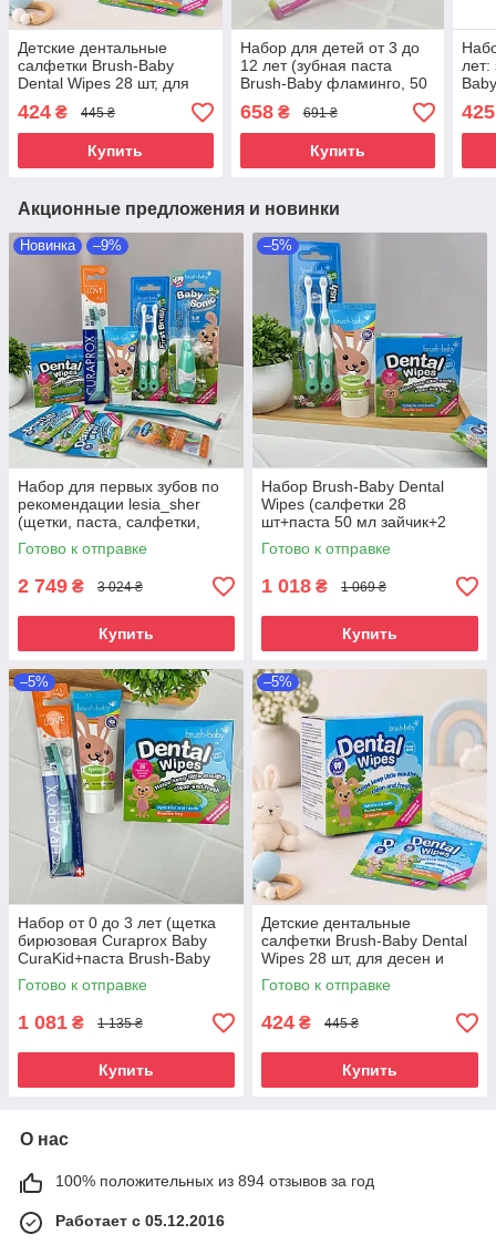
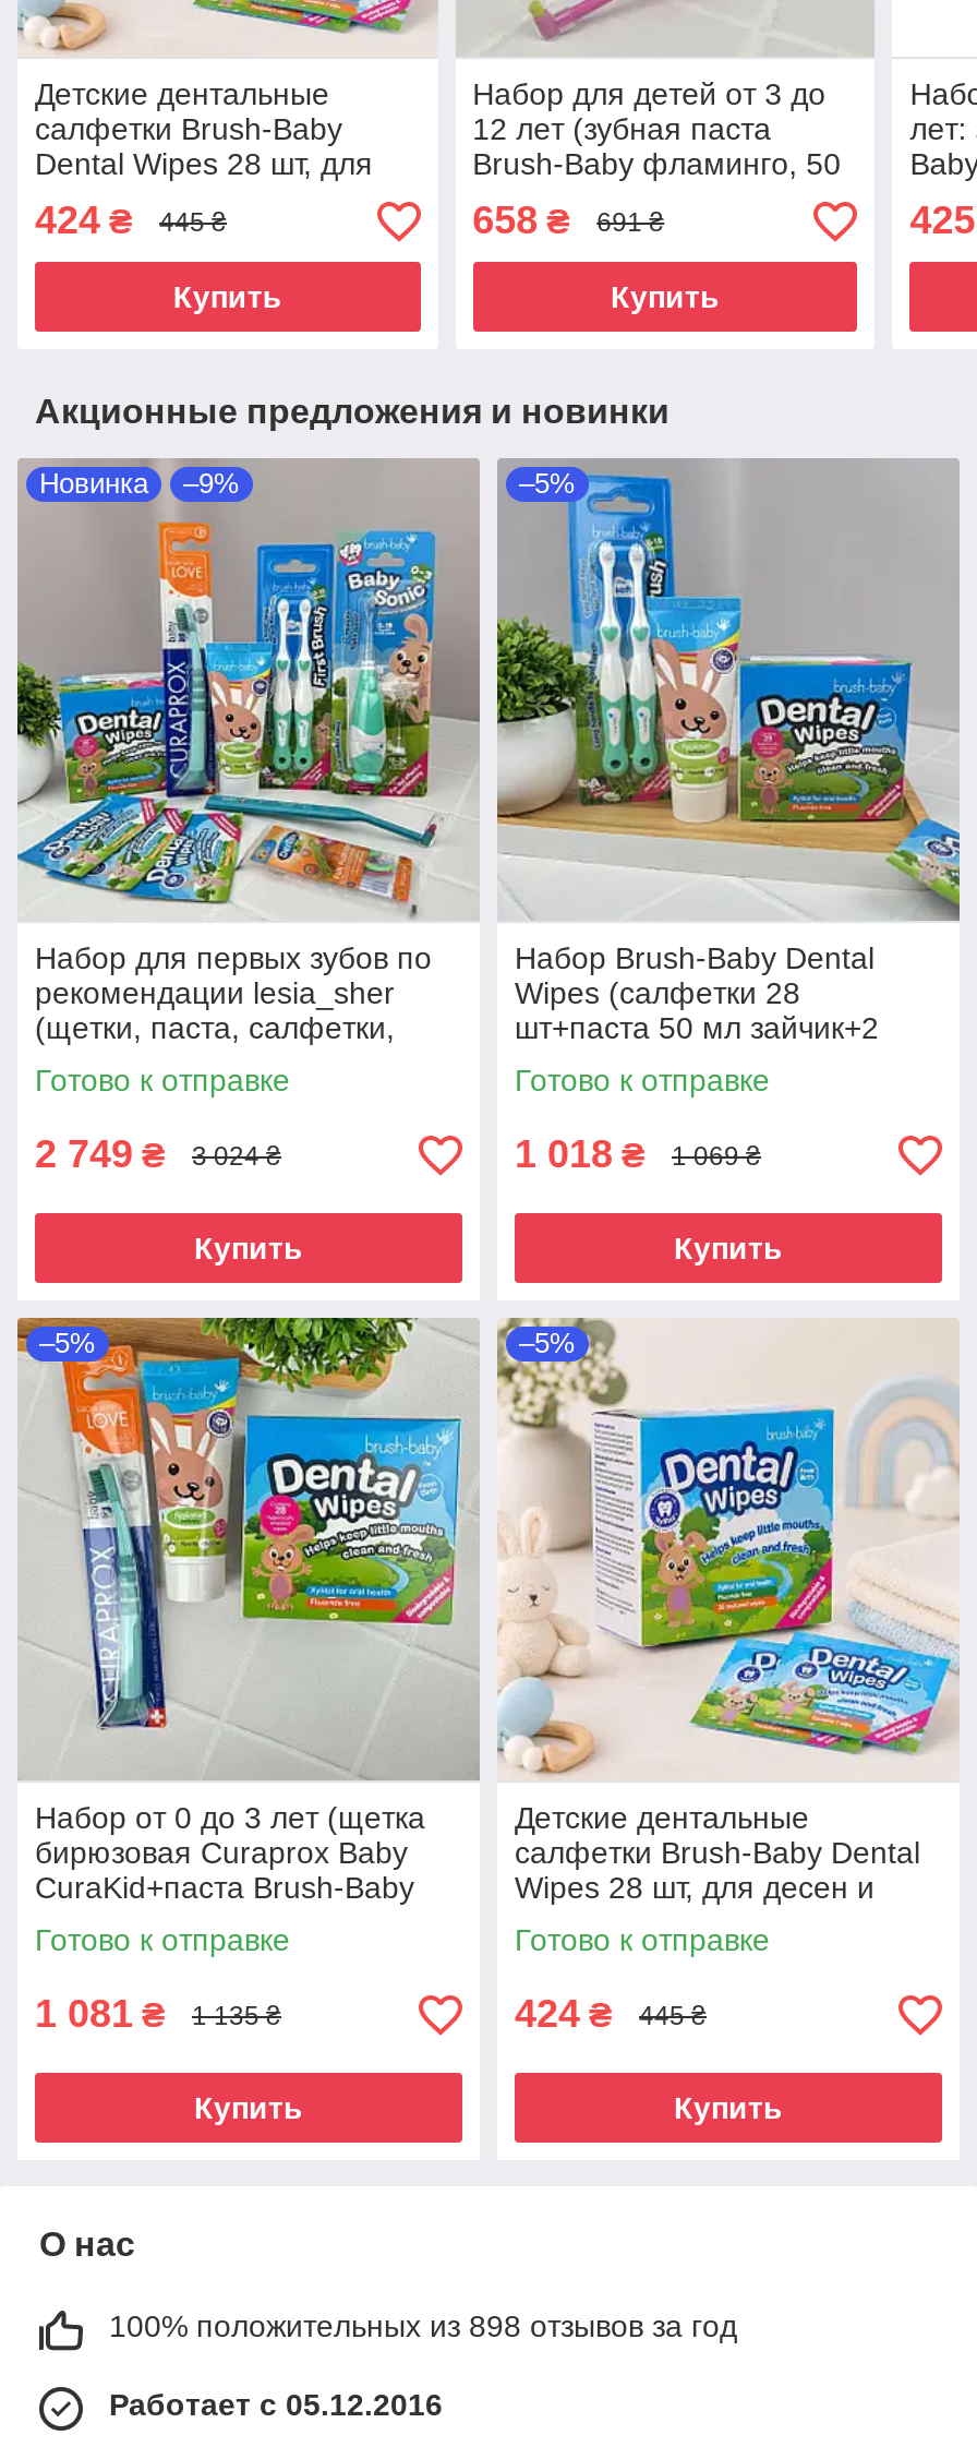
[55,1172,374,1190] 100% положительных из 894 отзывов за год -> [109,2309,737,2344] 100% положительных из 898 отзывов за год

